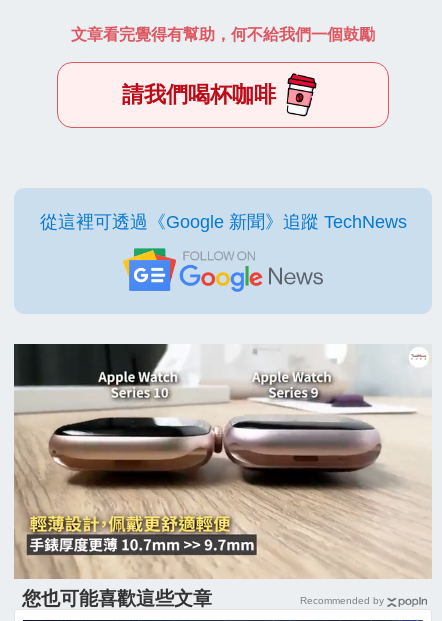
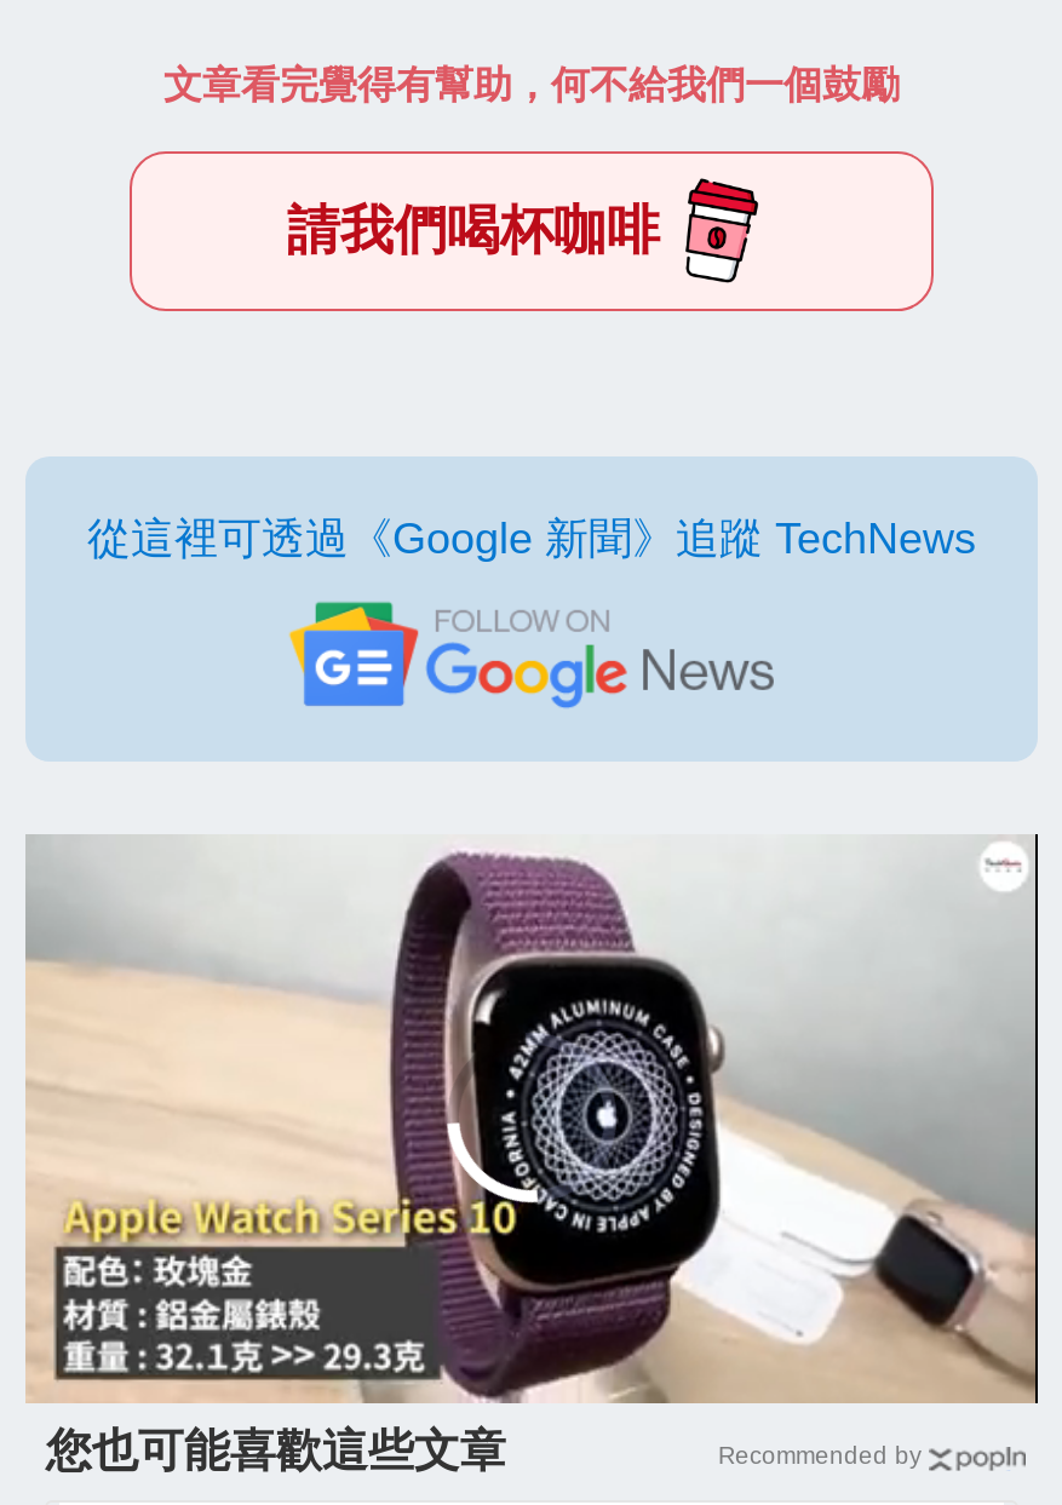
[14,343,432,579] [image] -> [28,834,1040,1403] [image]

